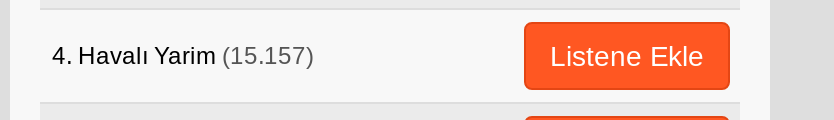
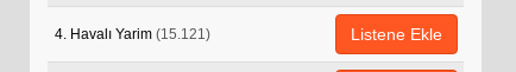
[52,41,314,69] 4. Havalı Yarim (15.157) -> [55,25,210,42] 4. Havalı Yarim (15.121)

